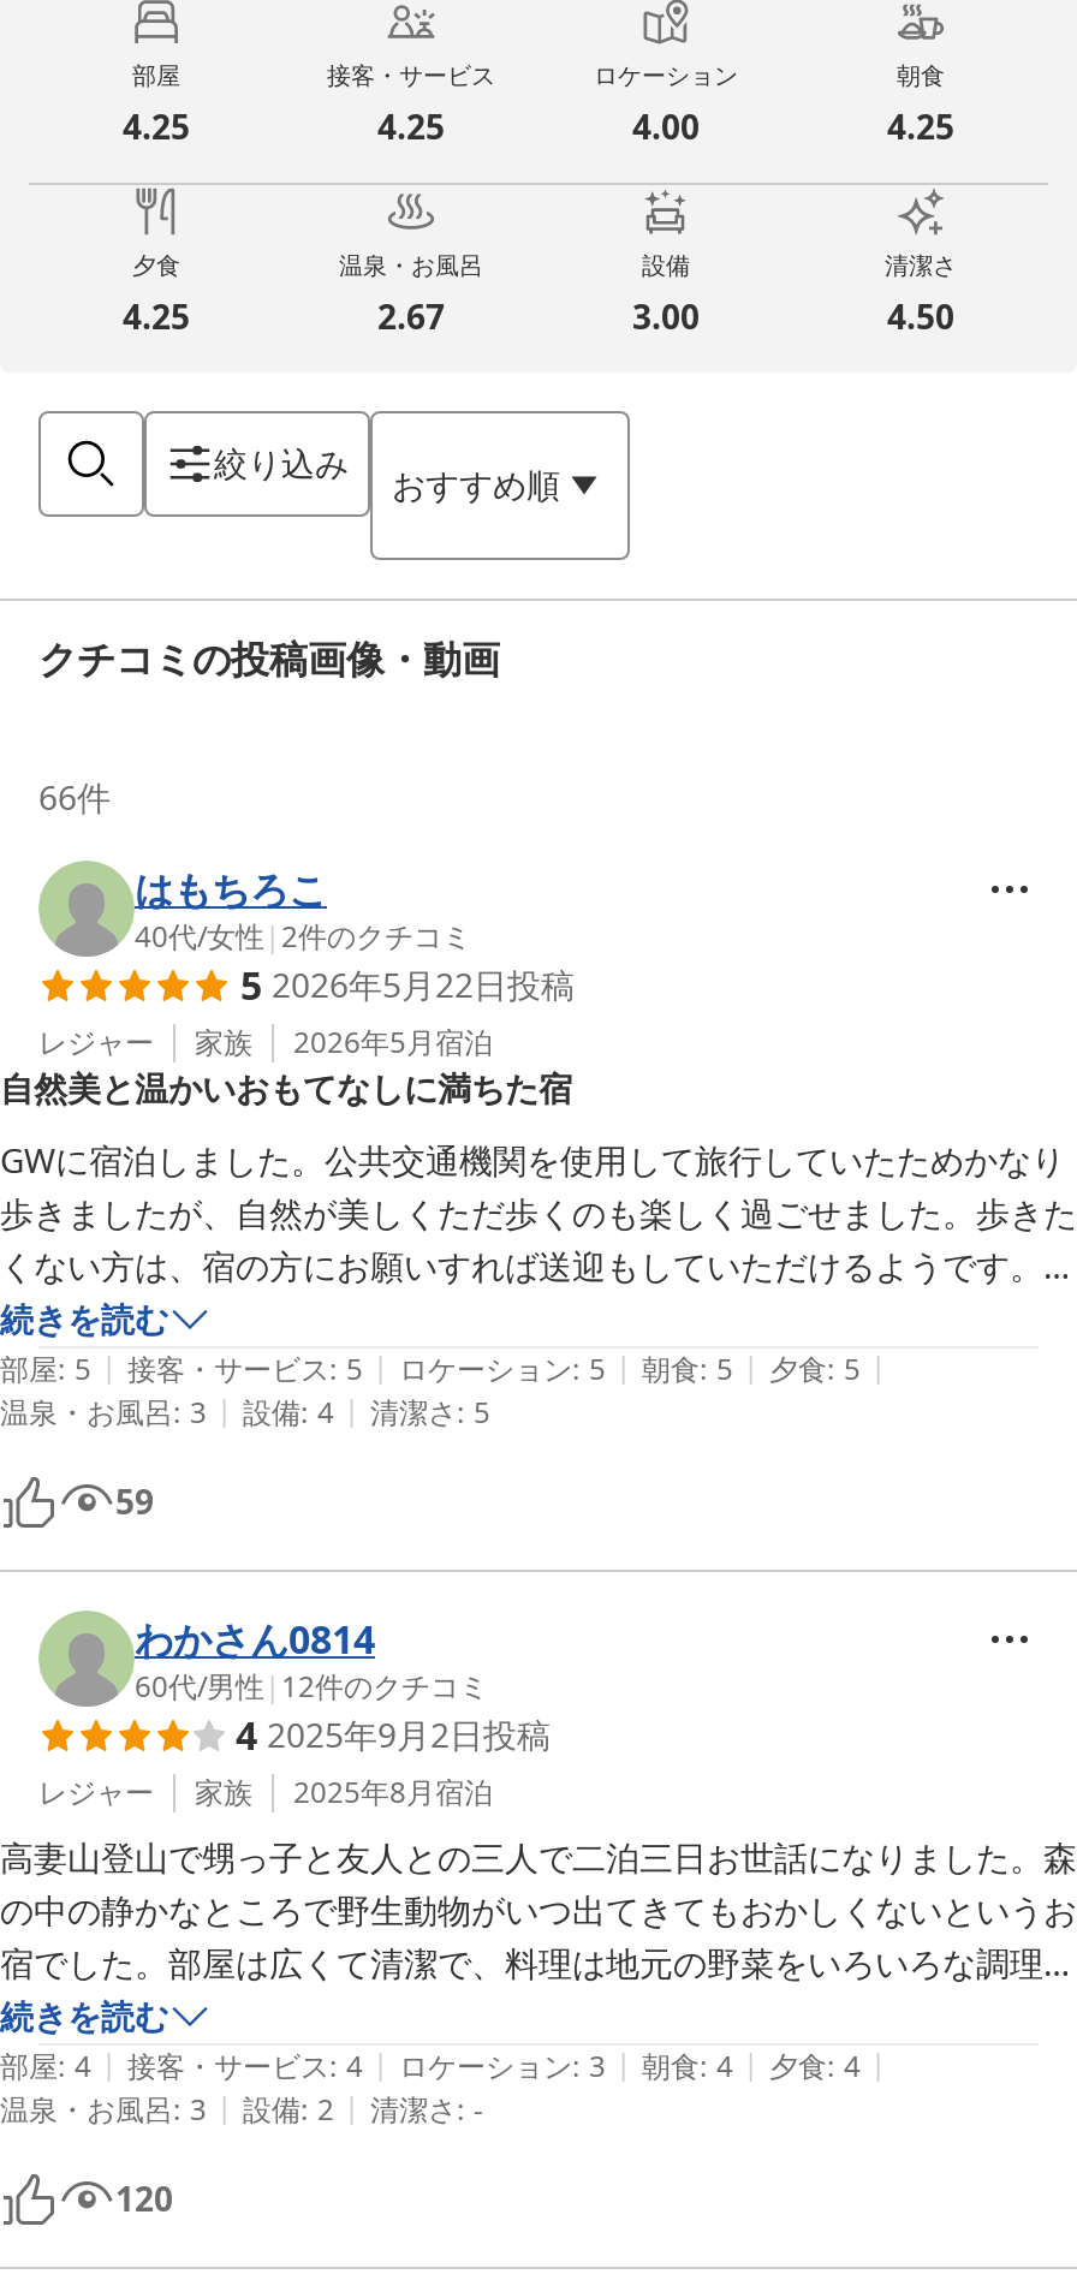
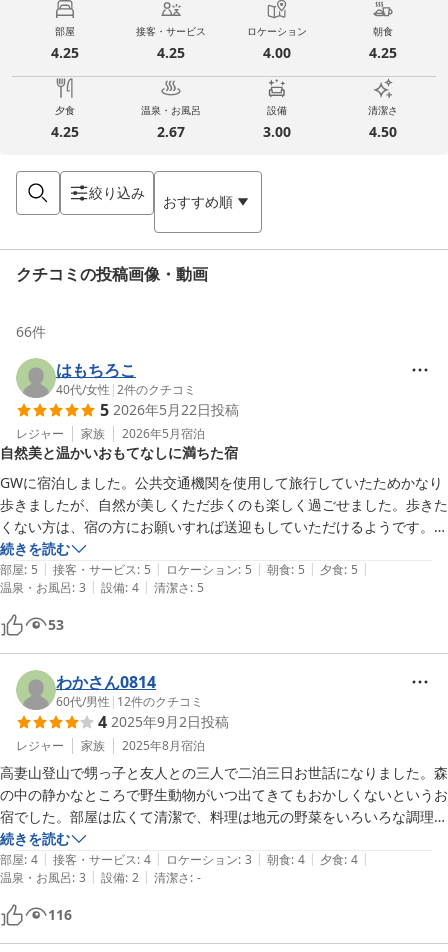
[115,1478,154,1524] 59 -> [48,615,64,634] 53
[115,2175,173,2221] 120 -> [48,905,72,924] 116

